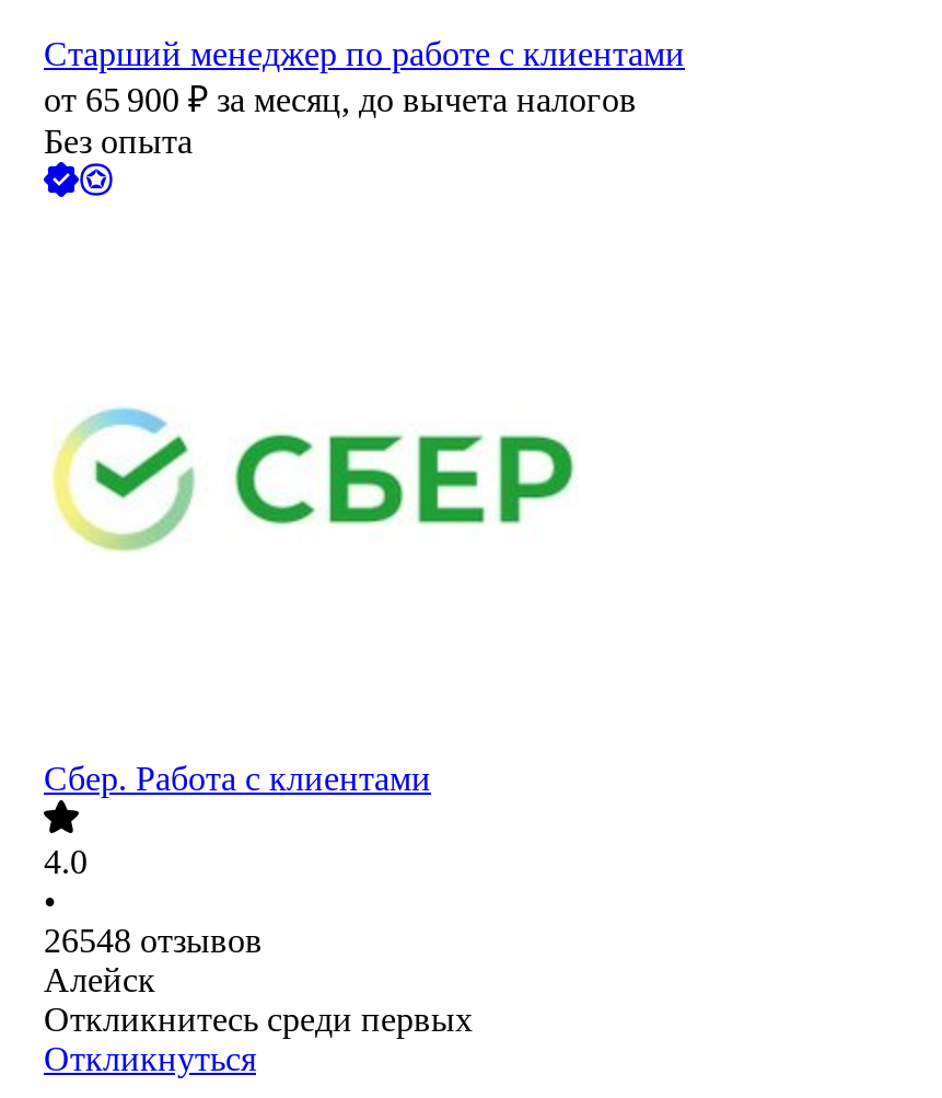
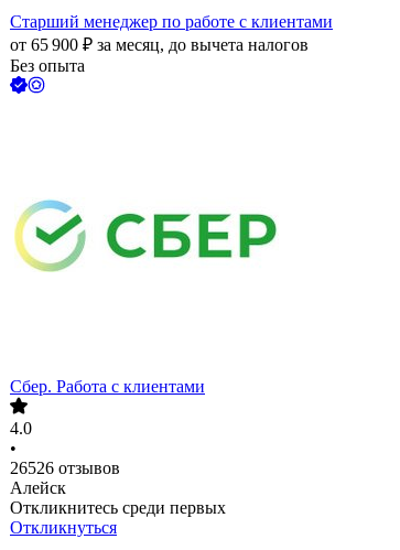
[44,922,263,960] 26548 отзывов -> [10,459,120,478] 26526 отзывов

